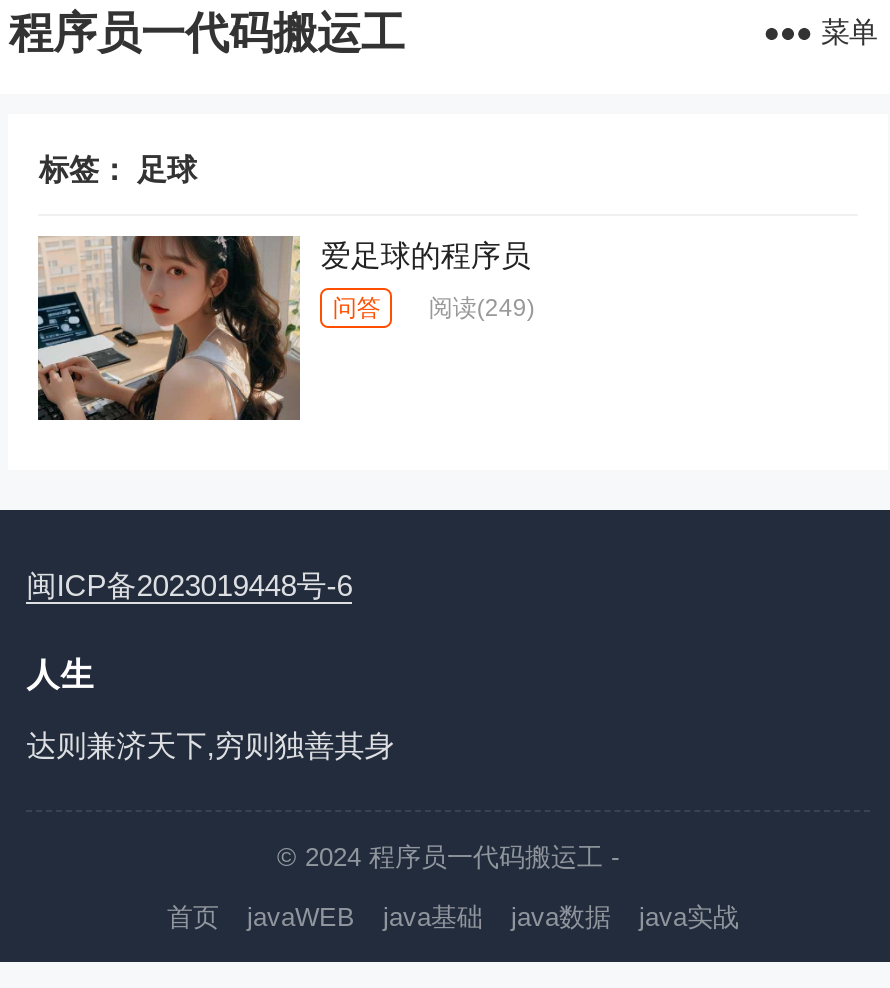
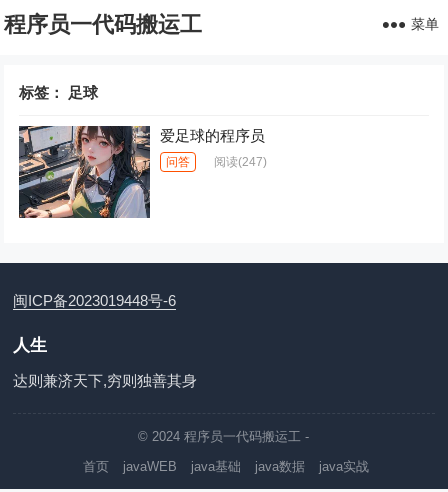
[36,234,535,422] [image] | 问答 阅读(249) -> [18,125,267,219] [image] | 问答 阅读(247)

